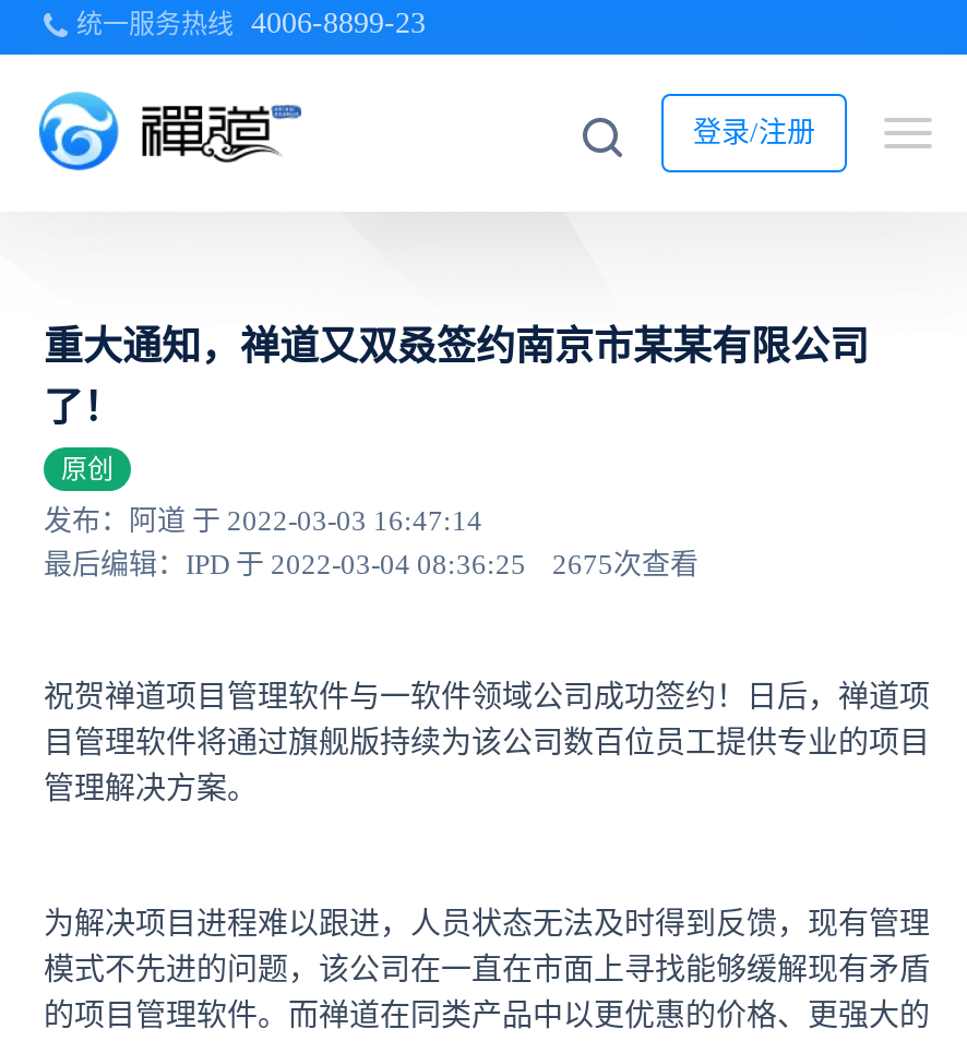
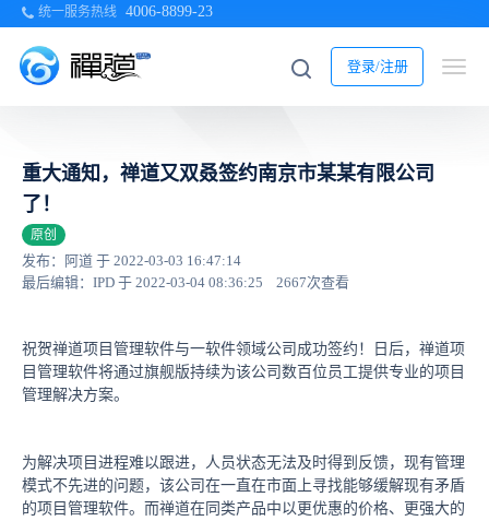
[44,548,699,581] 最后编辑：IPD 于 2022-03-04 08:36:25 2675次查看 -> [22,274,349,291] 最后编辑：IPD 于 2022-03-04 08:36:25 2667次查看

